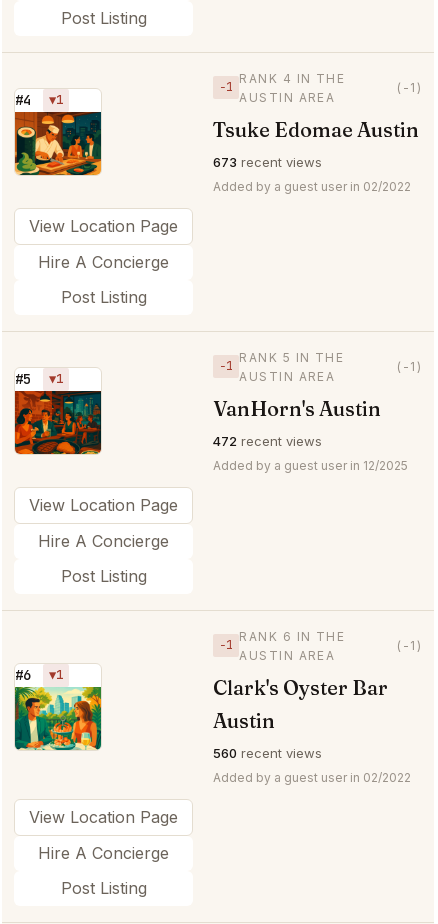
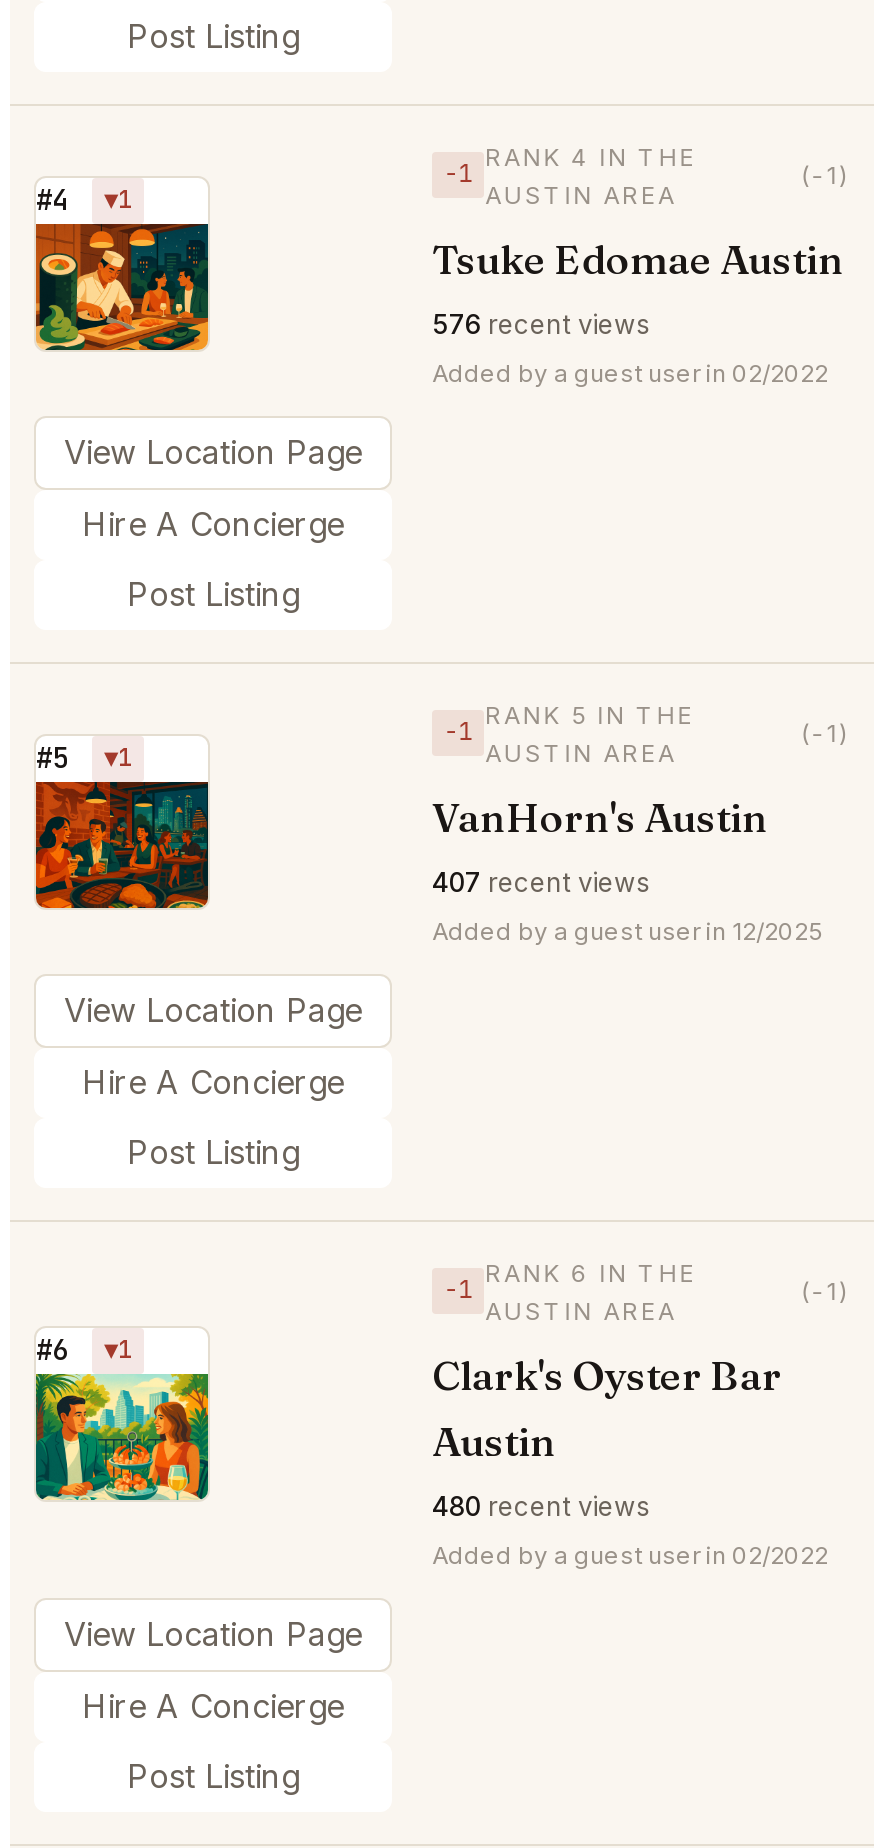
[213,153,322,169] 673 recent views -> [432,307,650,339] 576 recent views
[213,432,322,448] 472 recent views -> [432,865,650,897] 407 recent views
[213,744,322,760] 560 recent views -> [432,1489,650,1521] 480 recent views

